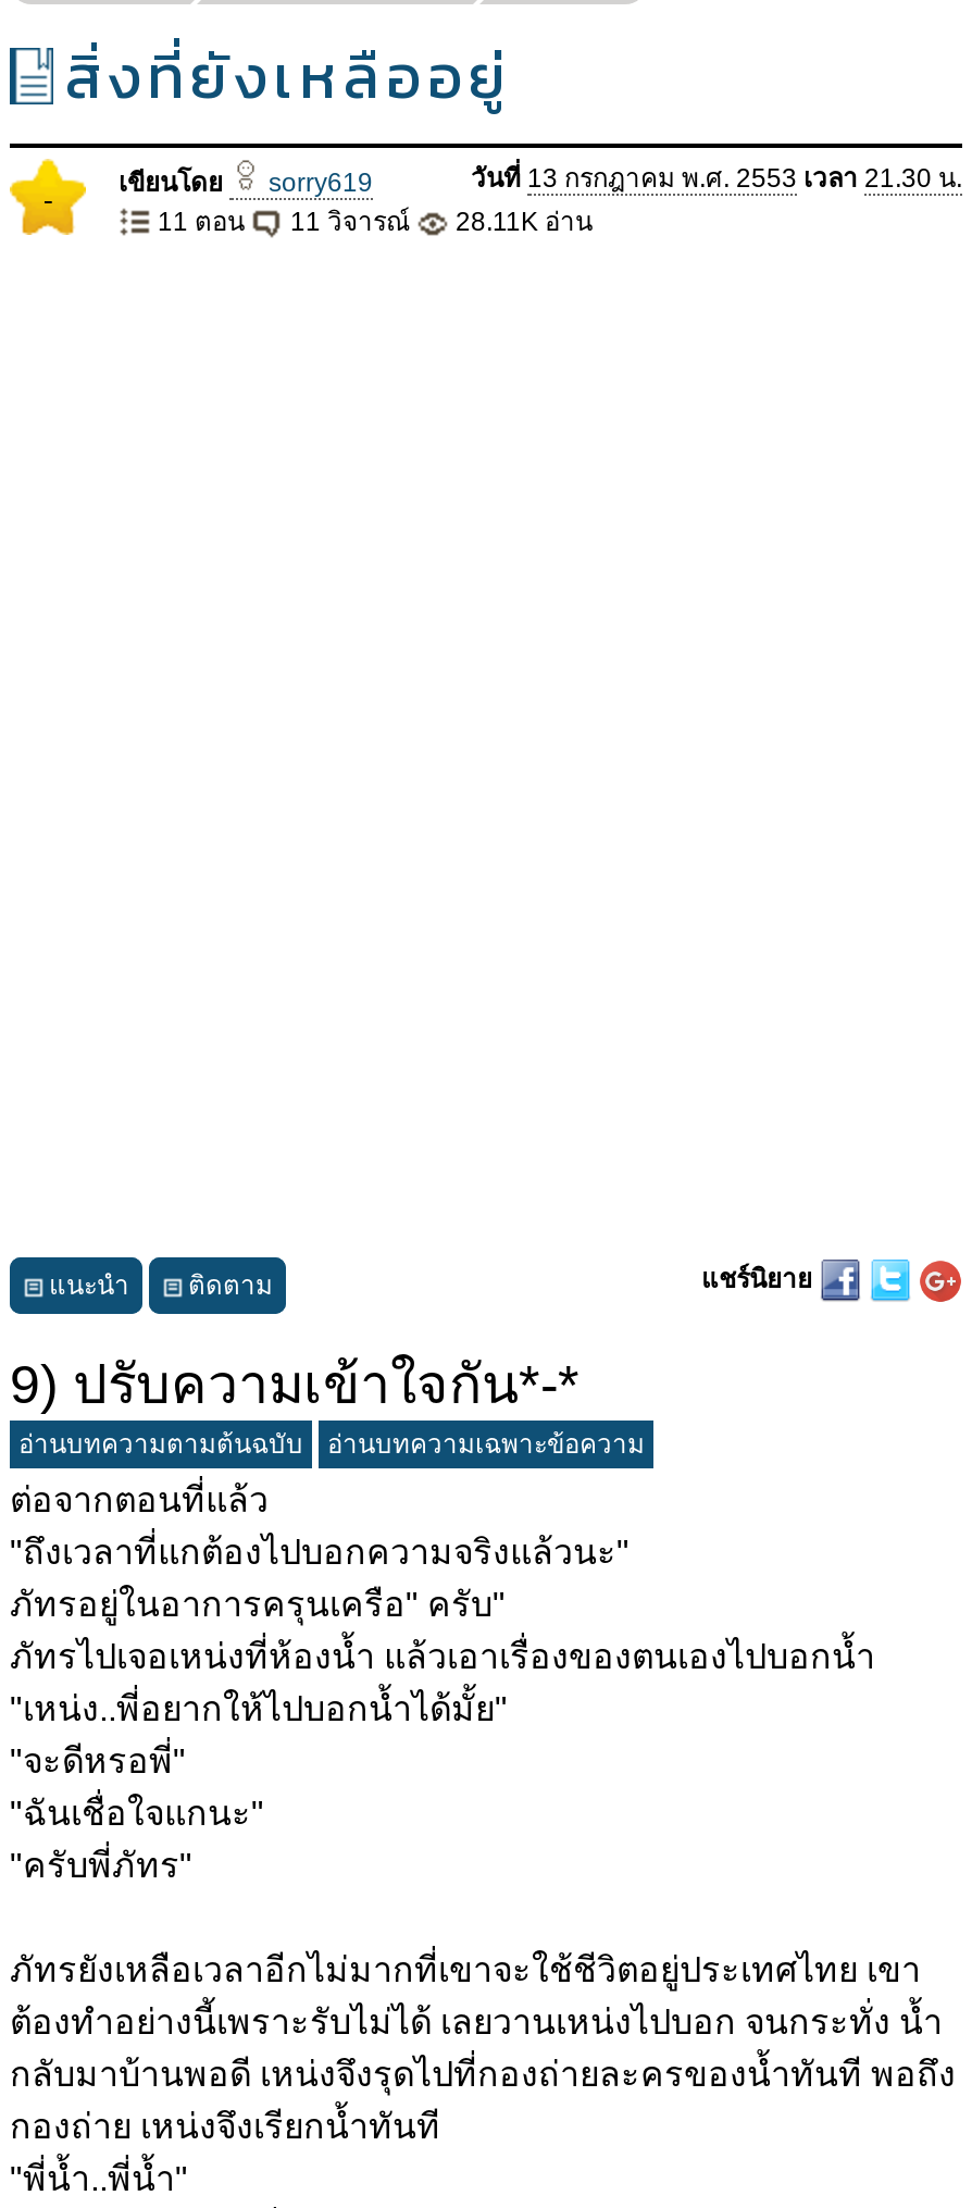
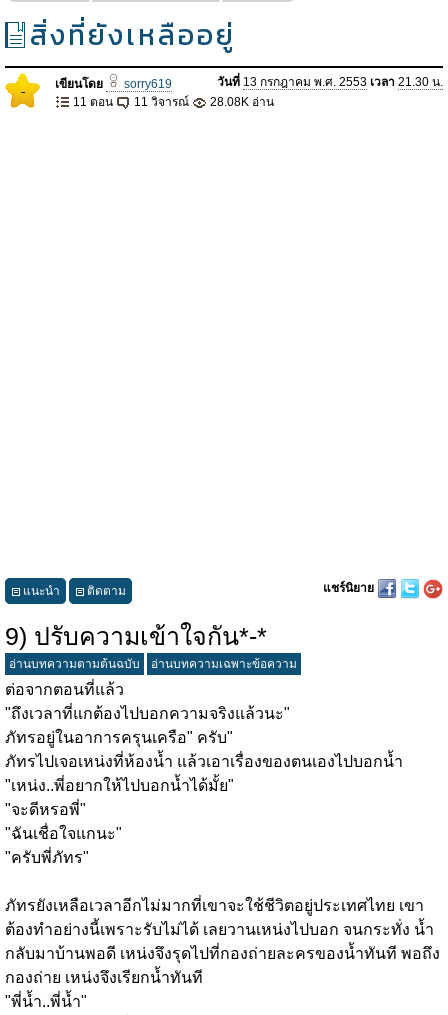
[151,207,593,237] 11 ตอน 11 วิจารณ์ 28.11K อ่าน -> [70,95,274,109] 11 ตอน 11 วิจารณ์ 28.08K อ่าน

